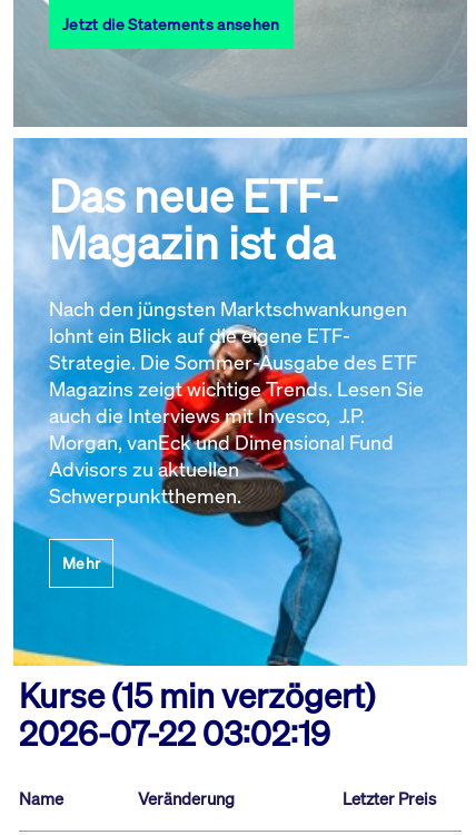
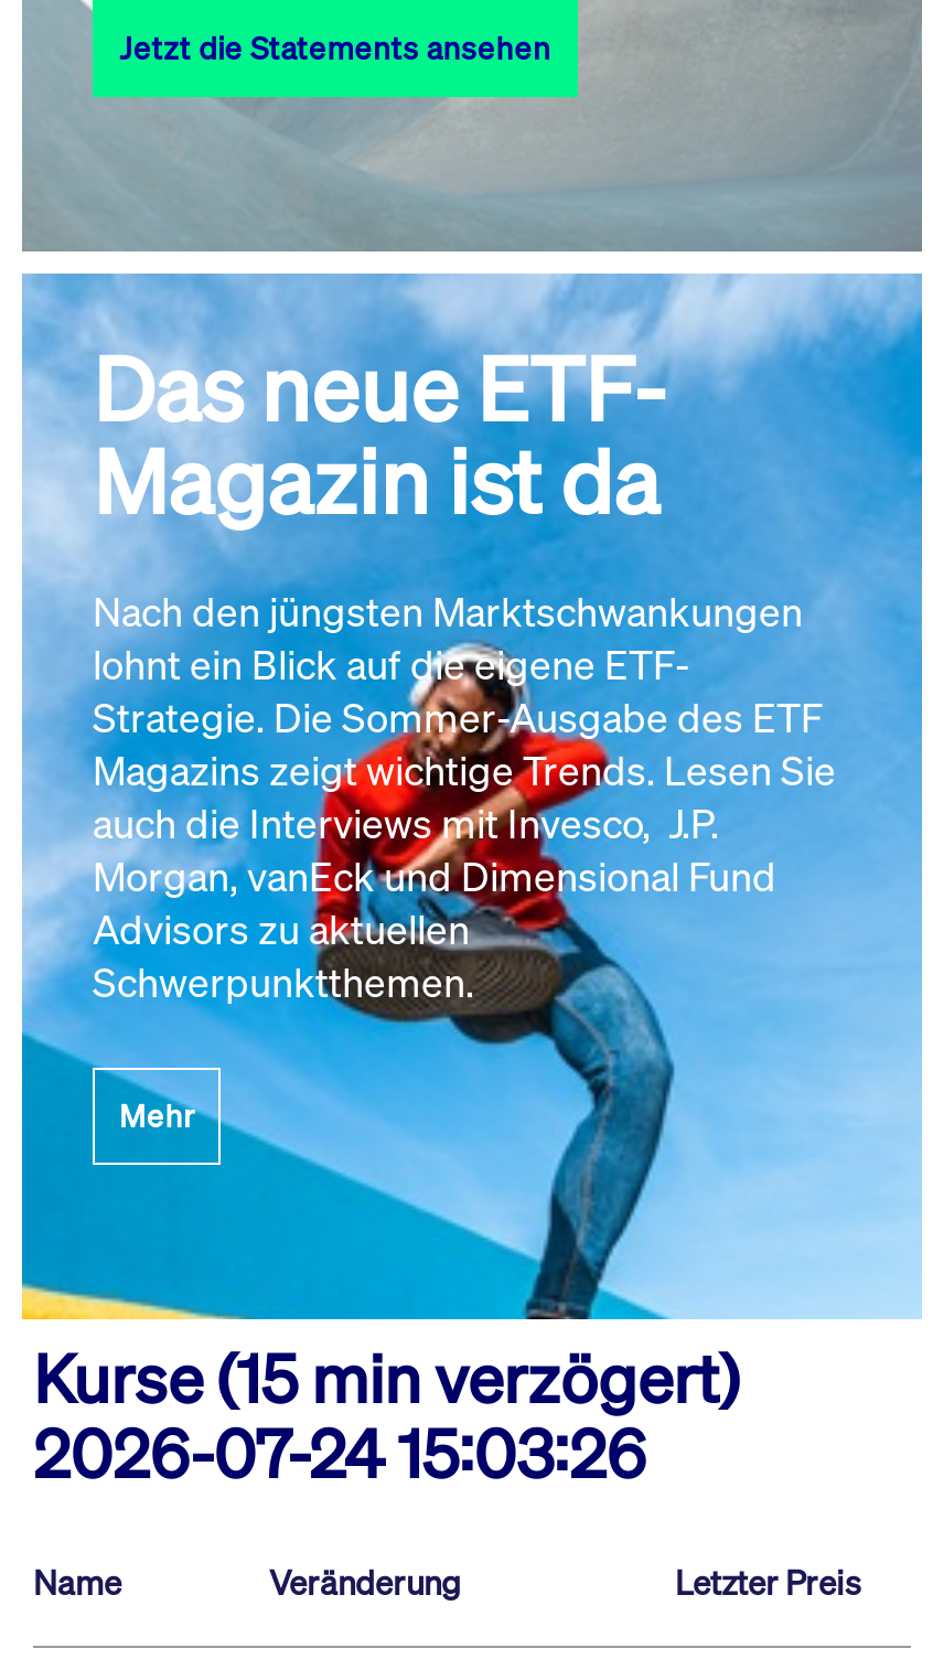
[19,711,330,756] 2026-07-22 03:02:19 -> [33,1410,646,1498] 2026-07-24 15:03:26

